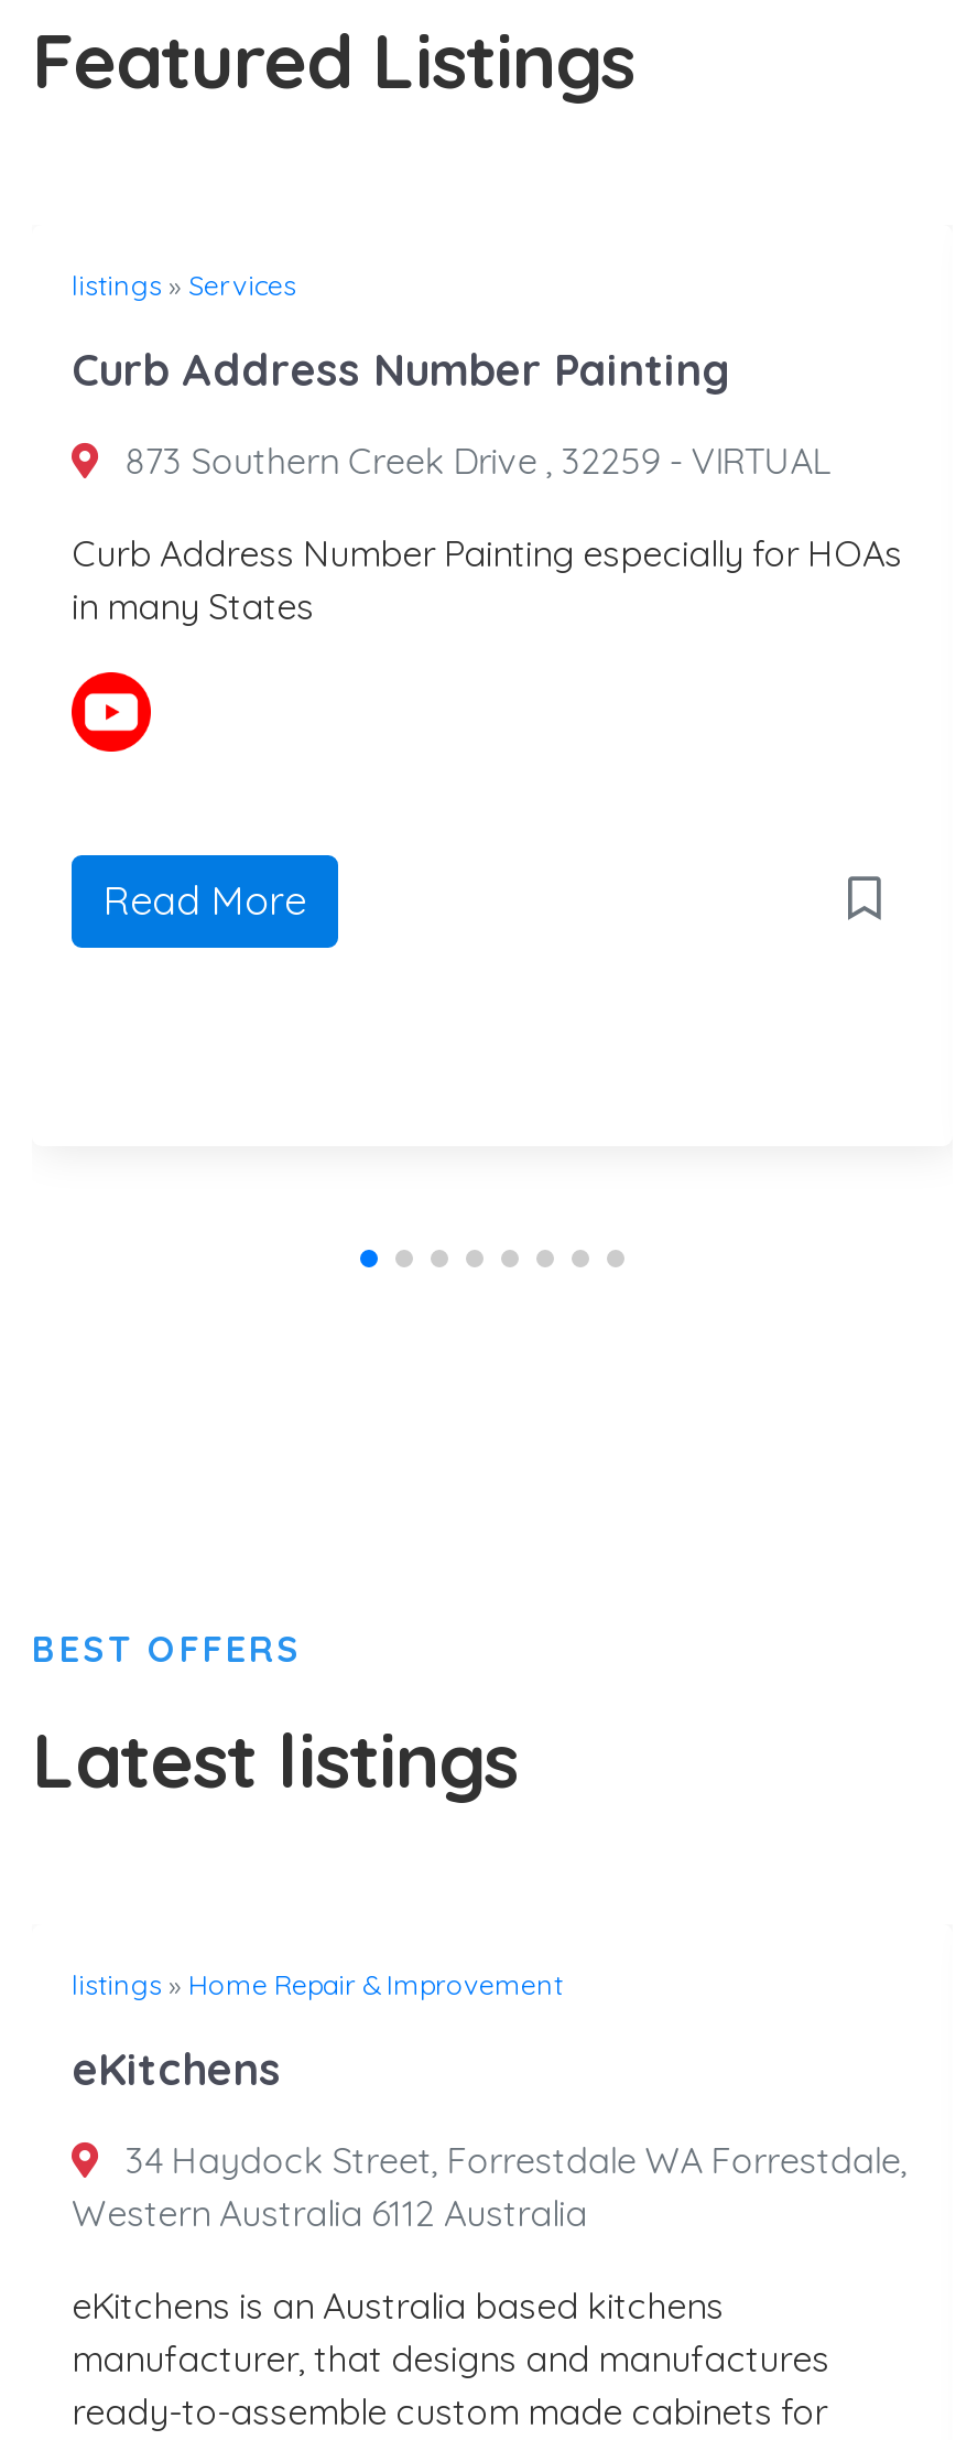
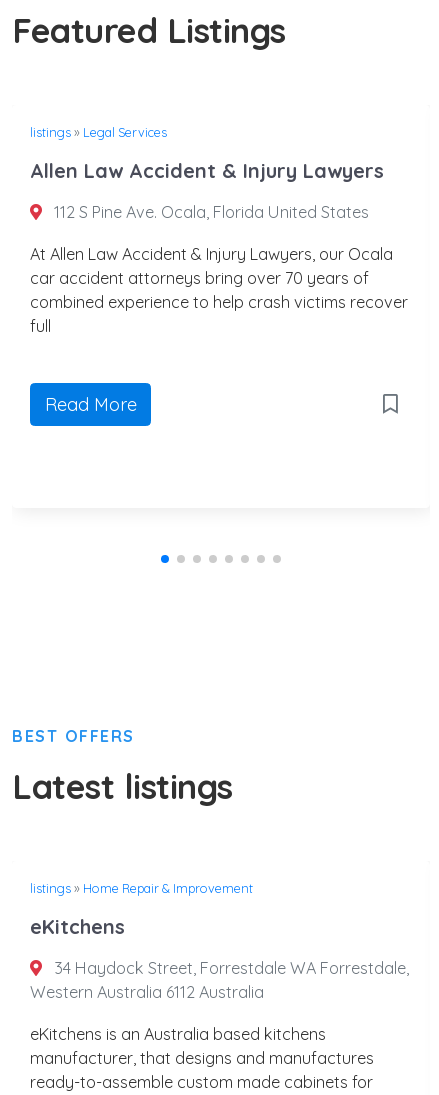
[72,267,296,302] listings» Services -> [30,124,167,140] listings» Legal Services
[72,342,730,397] Curb Address Number Painting -> [30,158,384,183] Allen Law Accident & Injury Lawyers
[116,439,830,483] 873 Southern Creek Drive , 32259 - VIRTUAL -> [50,202,369,222] 112 S Pine Ave. Ocala, Florida United States
[72,531,902,628] Curb Address Number Painting especially for HOAs | in many States -> [30,244,408,336] At Allen Law Accident & Injury Lawyers, our Ocala | car accident attorneys bring over 70 years of | combined experience to help crash victims recover | full

